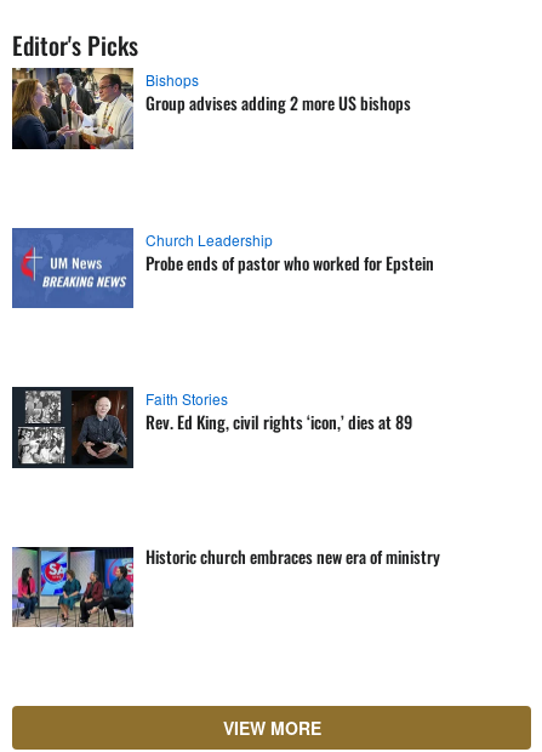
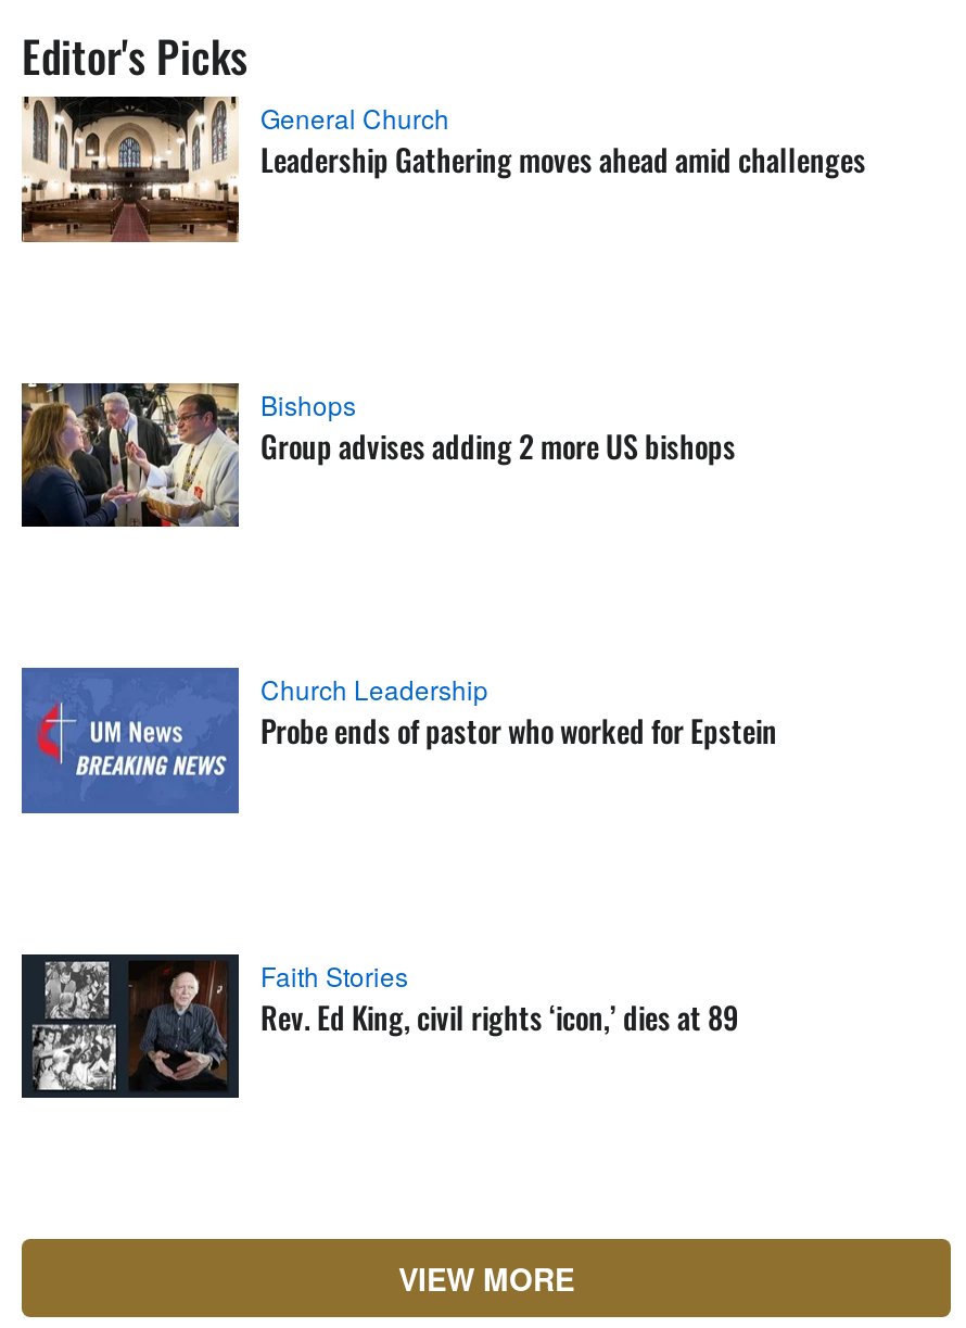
moved [10,65,434,434] -> [17,379,777,1038]: [image] | Bishops | Group advises adding 2 more US bishops | Church Leadership | Probe ends of pastor who worked for Epstein | Faith Stories | Rev. Ed King, civil rights ‘icon,’ dies at 89
none -> [20,94,866,244] [image] | General Church | Leadership Gathering moves ahead amid challenges
[11,543,440,628] [image] | Historic church embraces new era of ministry -> none

